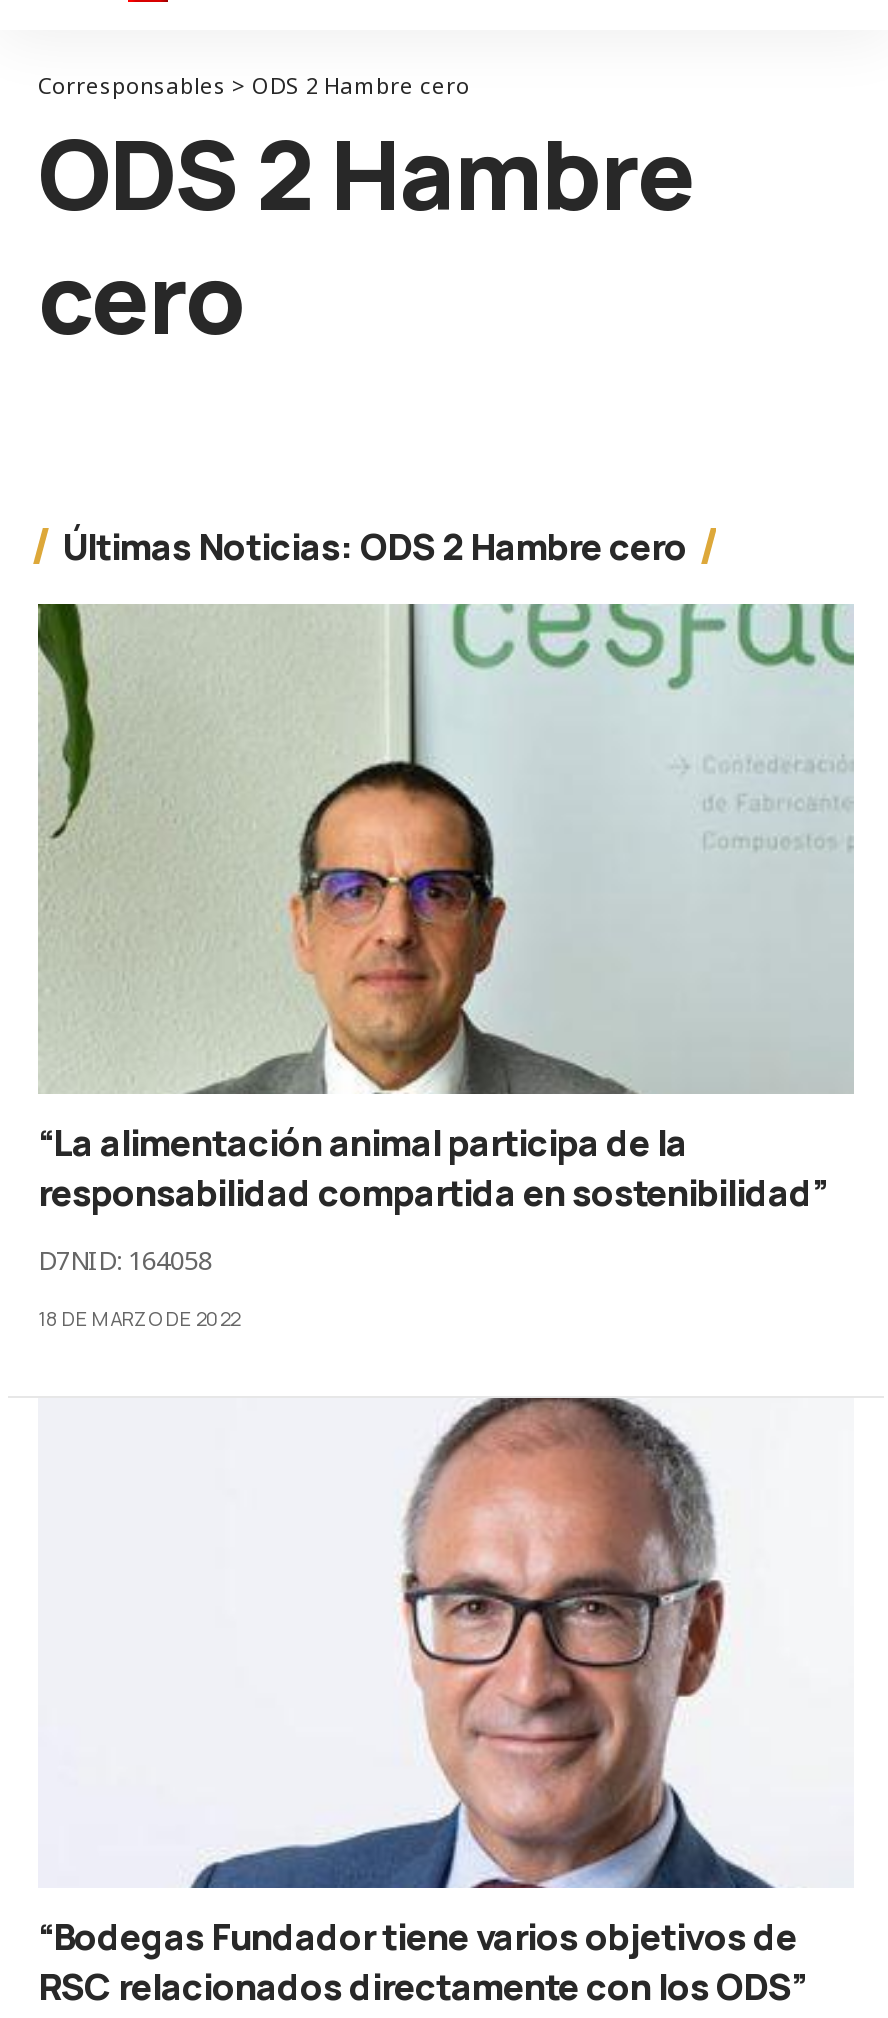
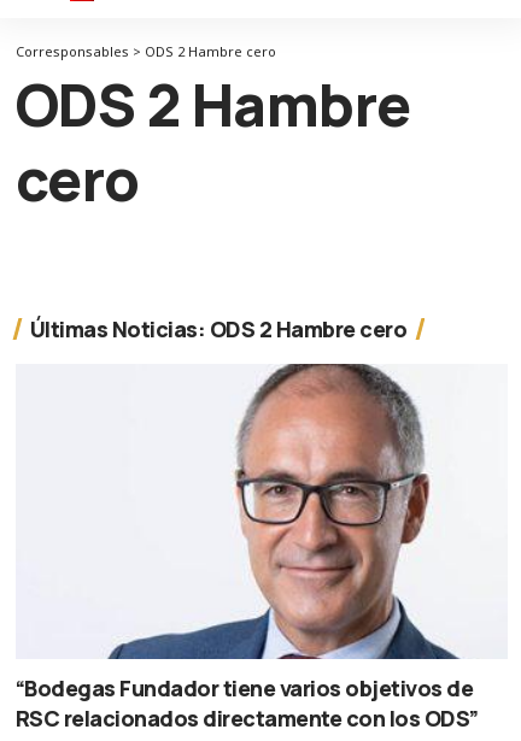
[36,602,856,1332] [image] | “La alimentación animal participa de la | responsabilidad compartida en sostenibilidad” | D7NID: 164058 | 18 DE MARZO DE 2022 -> none

